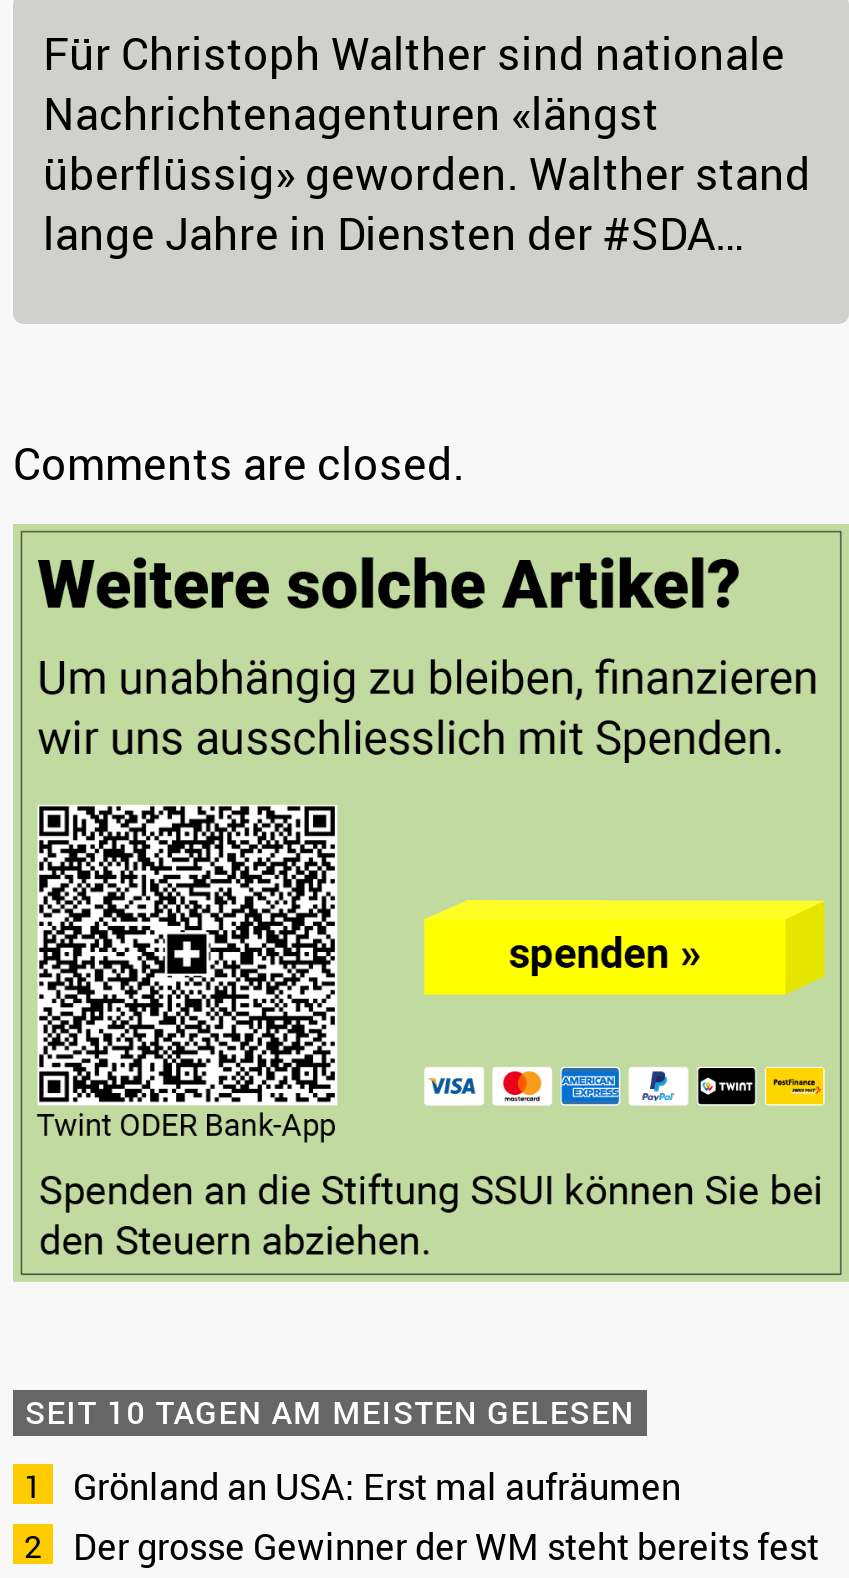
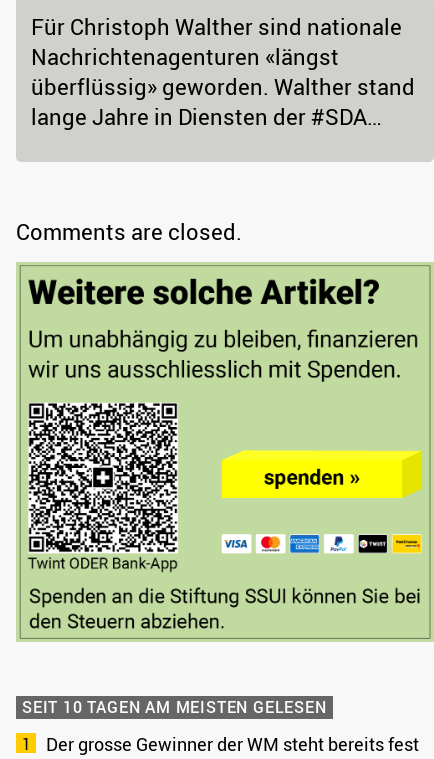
[73,1463,681,1511] Grönland an USA: Erst mal aufräumen -> none

